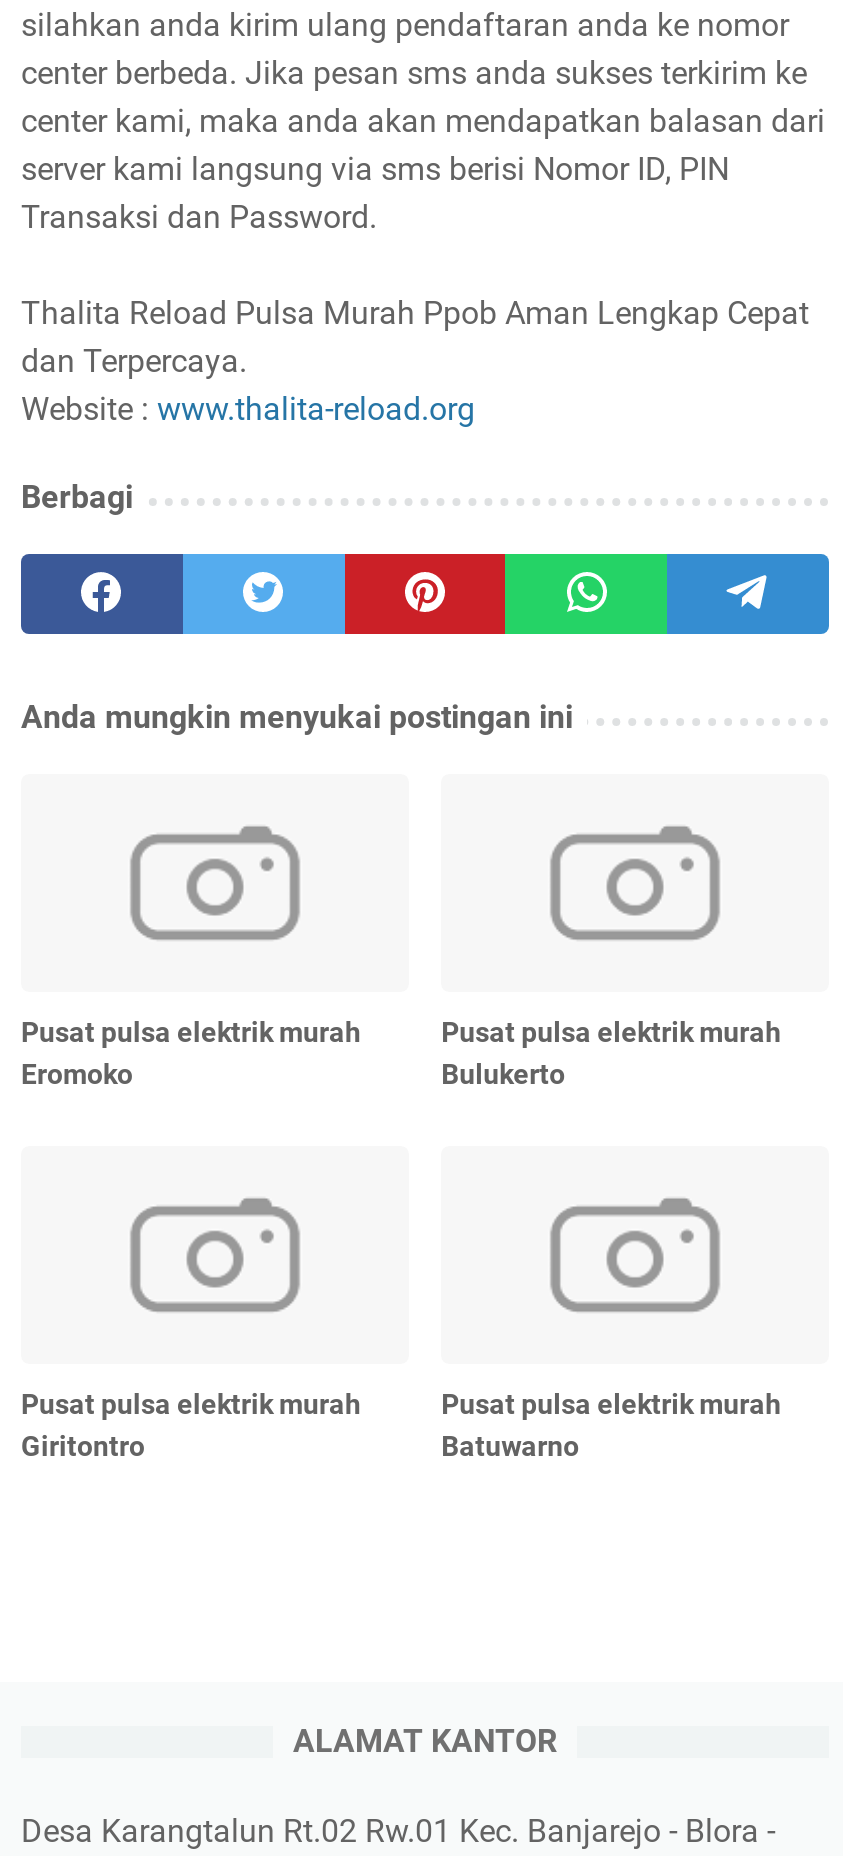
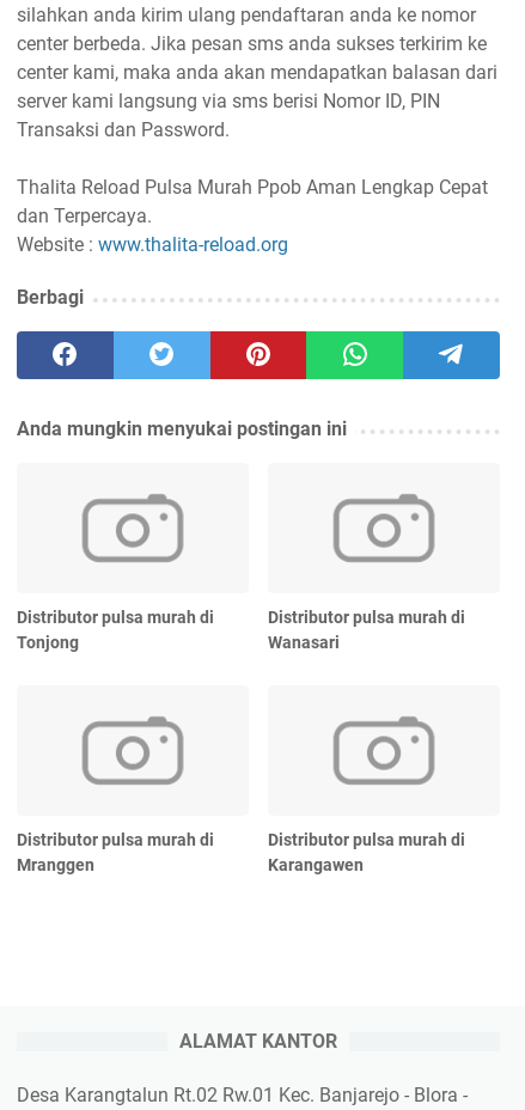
[21,1015,361,1089] Pusat pulsa elektrik murah | Eromoko -> [17,607,214,651] Distributor pulsa murah di | Tonjong
[441,1015,781,1089] Pusat pulsa elektrik murah | Bulukerto -> [268,607,465,651] Distributor pulsa murah di | Wanasari
[21,1387,361,1461] Pusat pulsa elektrik murah | Giritontro -> [17,830,214,874] Distributor pulsa murah di | Mranggen
[441,1387,781,1461] Pusat pulsa elektrik murah | Batuwarno -> [268,830,465,874] Distributor pulsa murah di | Karangawen

